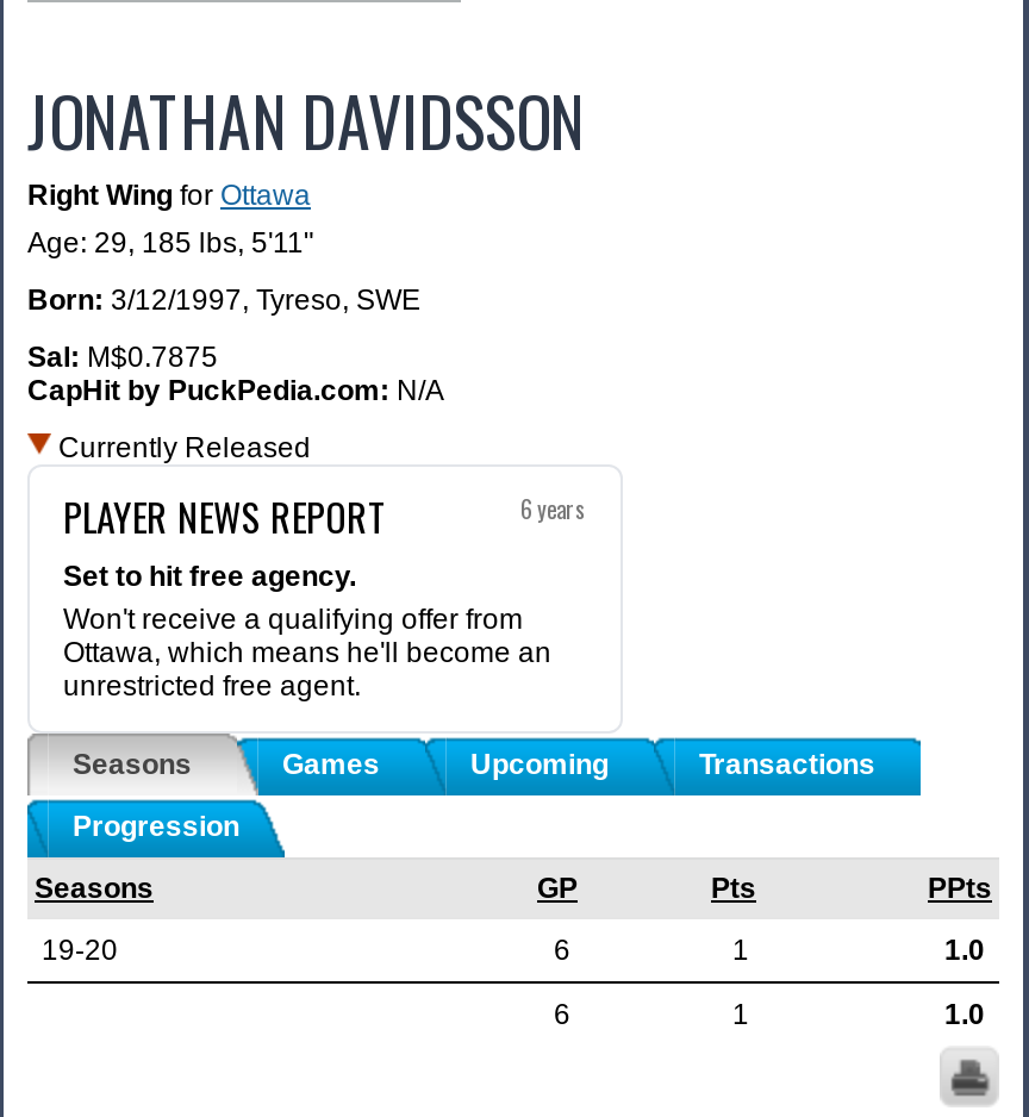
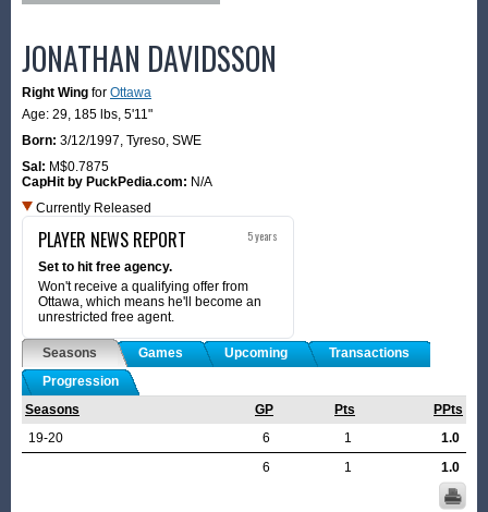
[520,490,587,526] 6 years -> [247,227,278,244] 5 years

